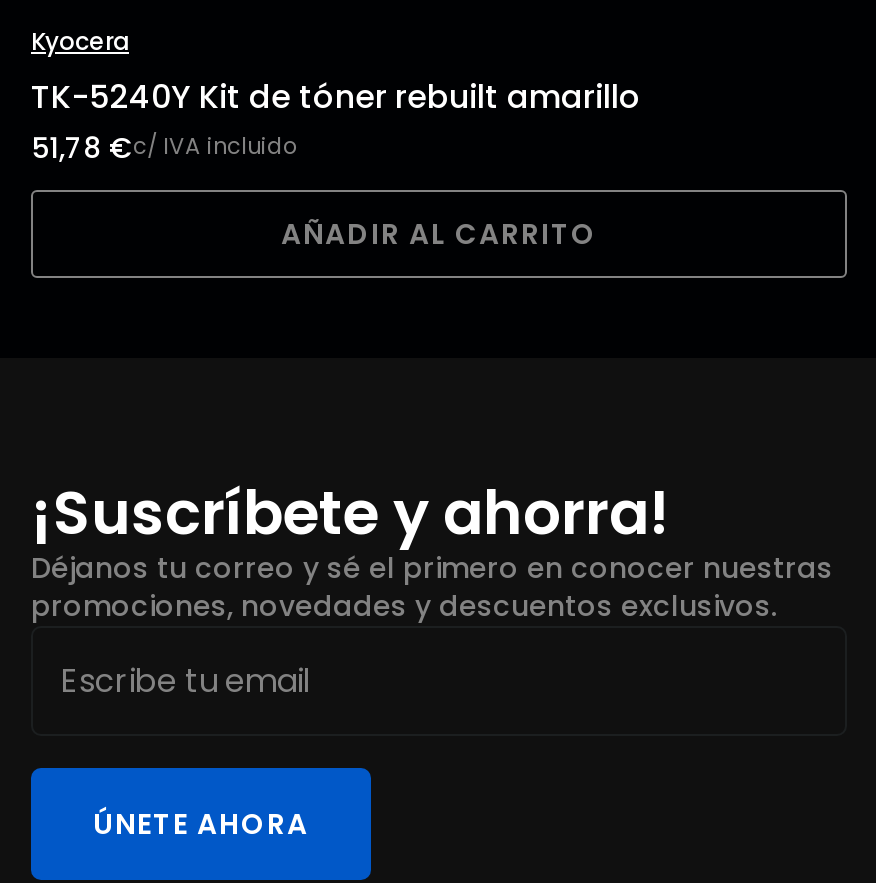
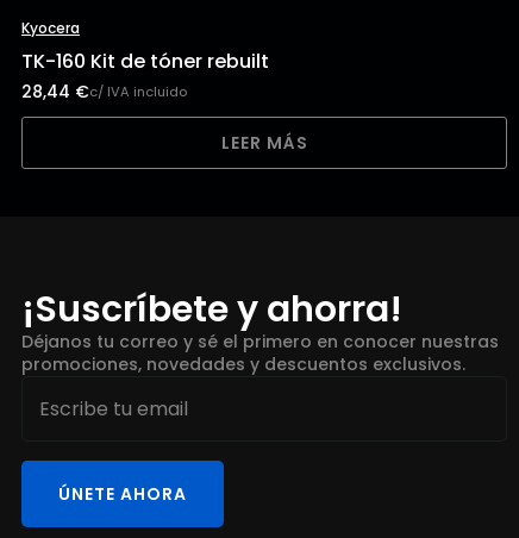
[31,73,641,167] TK-5240Y Kit de tóner rebuilt amarillo | 51,78 €c/ IVA incluido -> [21,48,269,104] TK-160 Kit de tóner rebuilt | 28,44 €c/ IVA incluido
[281,213,597,253] AÑADIR AL CARRITO -> [221,131,308,155] LEER MÁS

